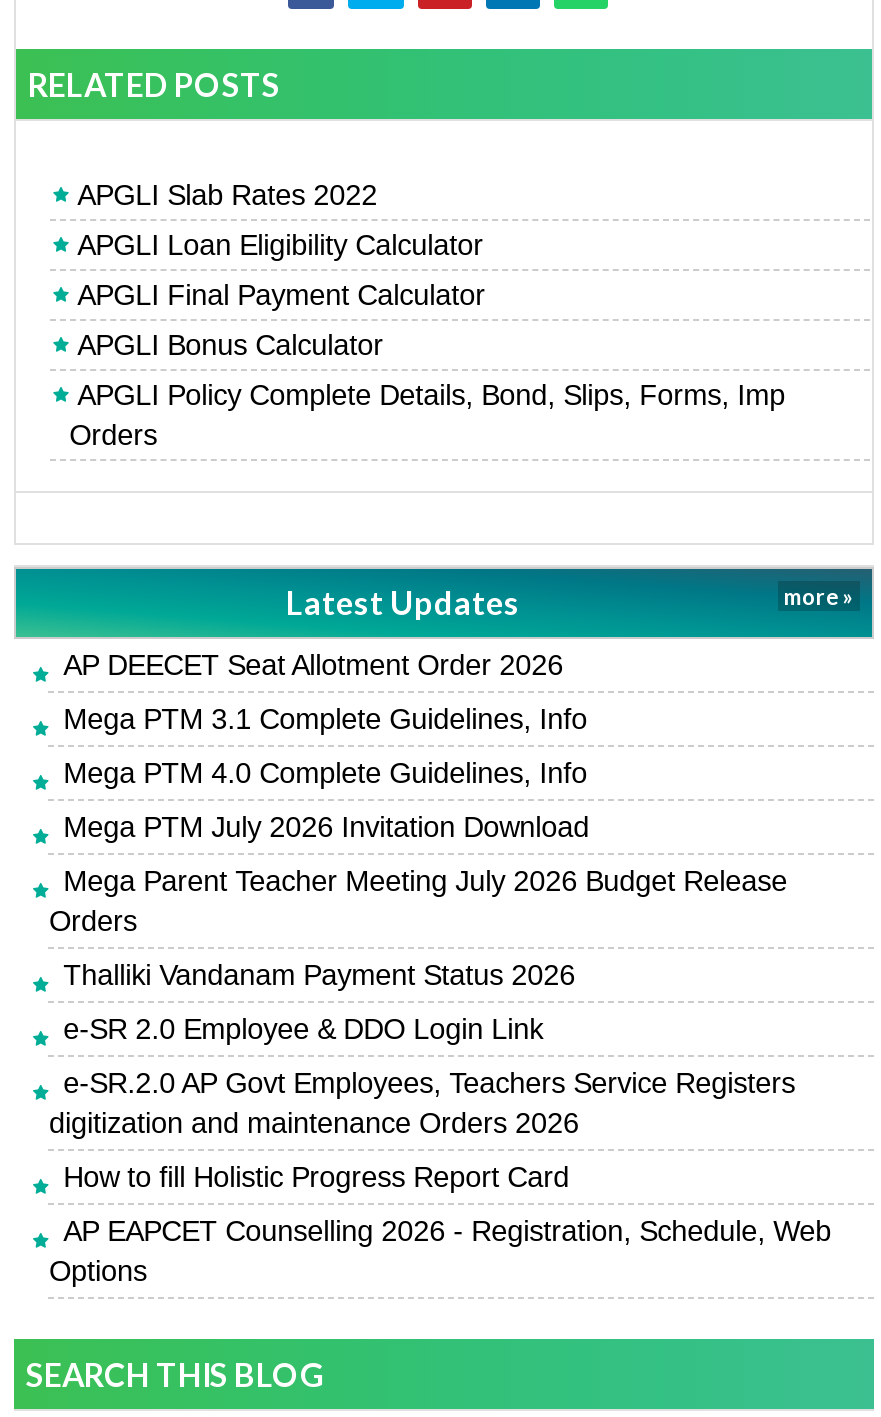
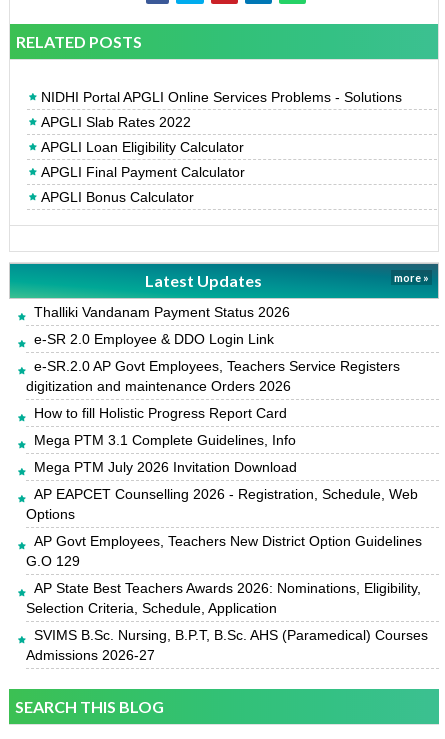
none -> [41,89,402,105] NIDHI Portal APGLI Online Services Problems - Solutions
[69,379,785,451] APGLI Policy Complete Details, Bond, Slips, Forms, Imp | Orders -> none
moved [286,583,854,621] -> [145,271,429,290]: Latest Updates | more »
[49,649,787,937] AP DEECET Seat Allotment Order 2026 | Mega PTM 4.0 Complete Guidelines, Info | Mega Parent Teacher Meeting July 2026 Budget Release | Orders -> none
moved [63,703,589,843] -> [34,432,297,475]: Mega PTM 3.1 Complete Guidelines, Info | Mega PTM July 2026 Invitation Download
moved [49,959,795,1193] -> [26,304,400,421]: Thalliki Vandanam Payment Status 2026 | e-SR 2.0 Employee & DDO Login Link | e-SR.2.0 AP Govt Employees, Teachers Service Registers | digitization and maintenance Orders 2026 | How to fill Holistic Progress Report Card
moved [49,1215,831,1287] -> [26,486,418,522]: AP EAPCET Counselling 2026 - Registration, Schedule, Web | Options
none -> [26,533,428,663] AP Govt Employees, Teachers New District Option Guidelines | G.O 129 | AP State Best Teachers Awards 2026: Nominations, Eligibility, | Selection Criteria, Schedule, Application | SVIMS B.Sc. Nursing, B.P.T, B.Sc. AHS (Paramedical) Courses | Admissions 2026-27

